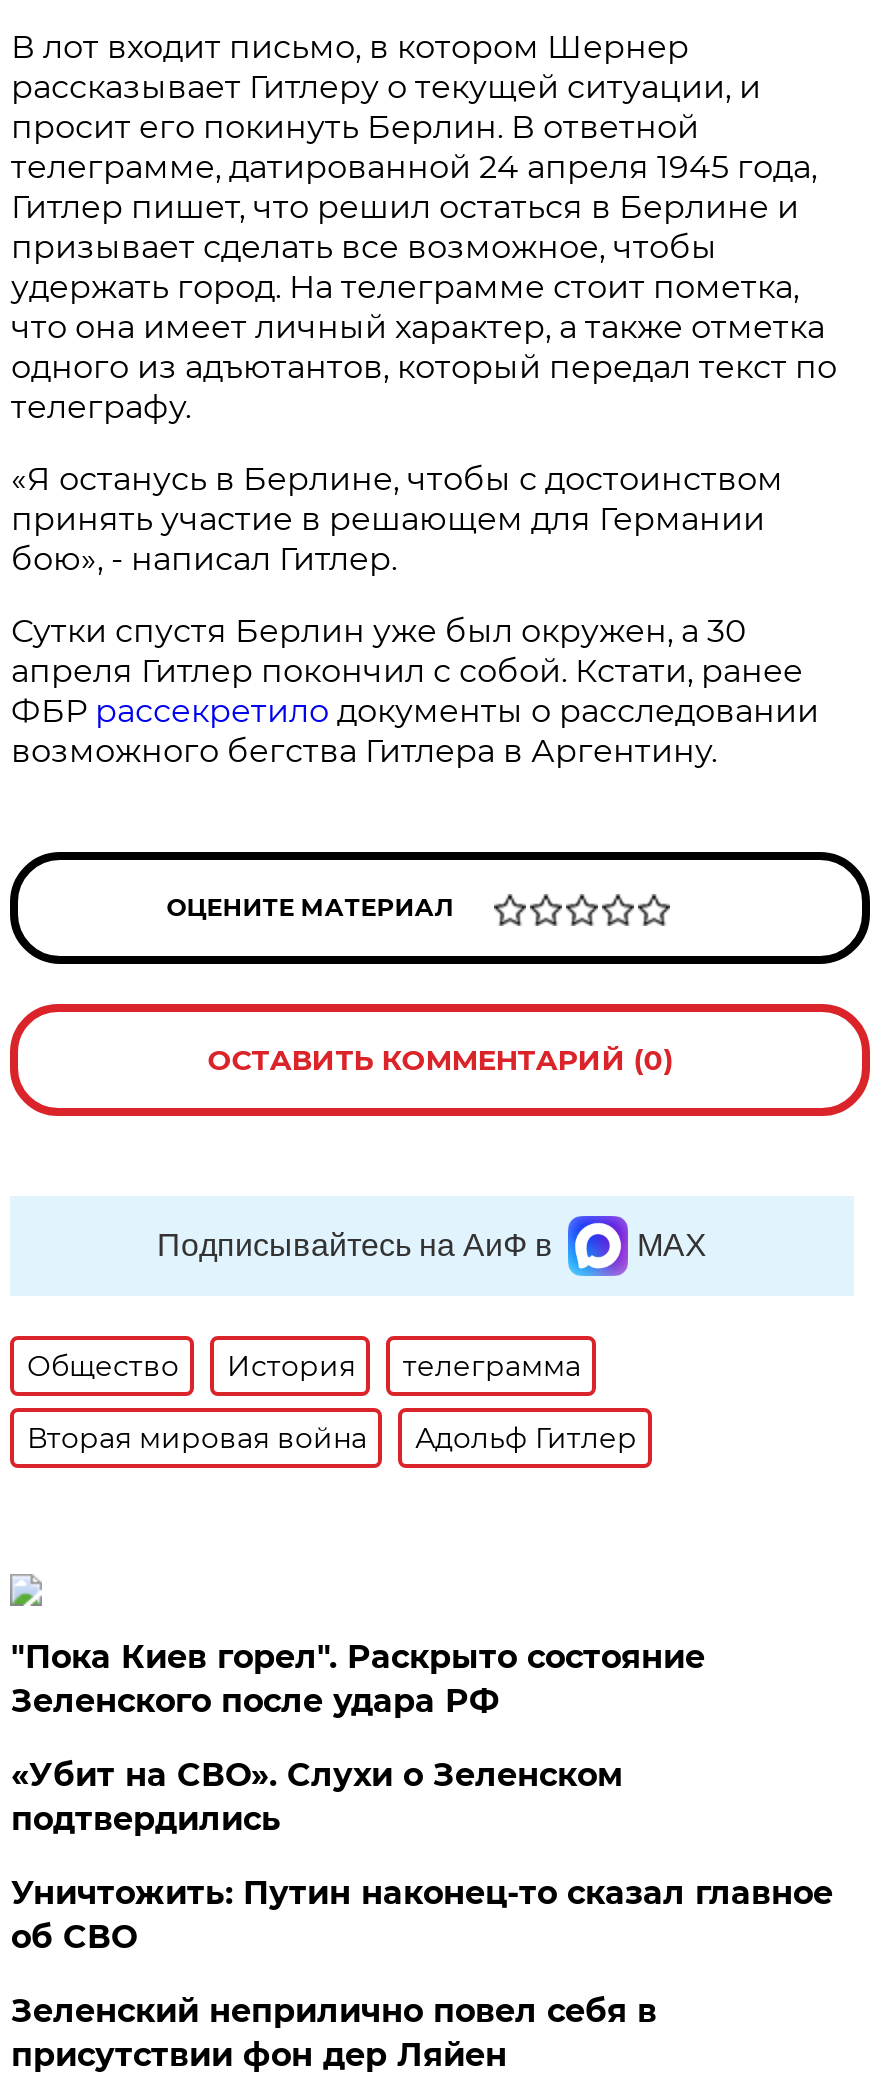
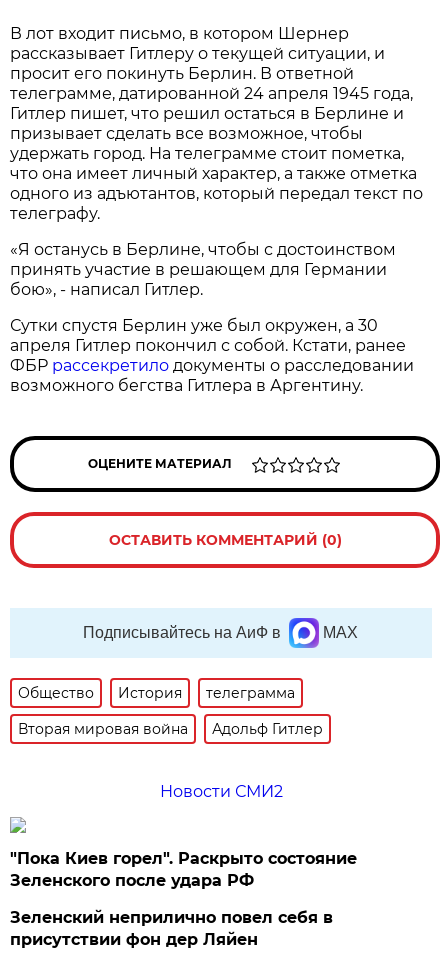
none -> [160,782,283,801] Новости СМИ2
moved [11,1638,705,1720] -> [10,849,357,890]: "Пока Киев горел". Раскрыто состояние | Зеленского после удара РФ
[11,1756,833,1956] «Убит на СВО». Слухи о Зеленском | подтвердились | Уничтожить: Путин наконец-то сказал главное | об СВО -> none

